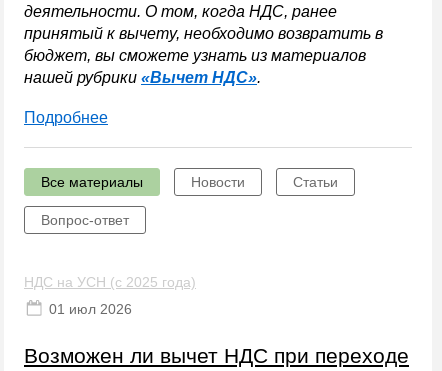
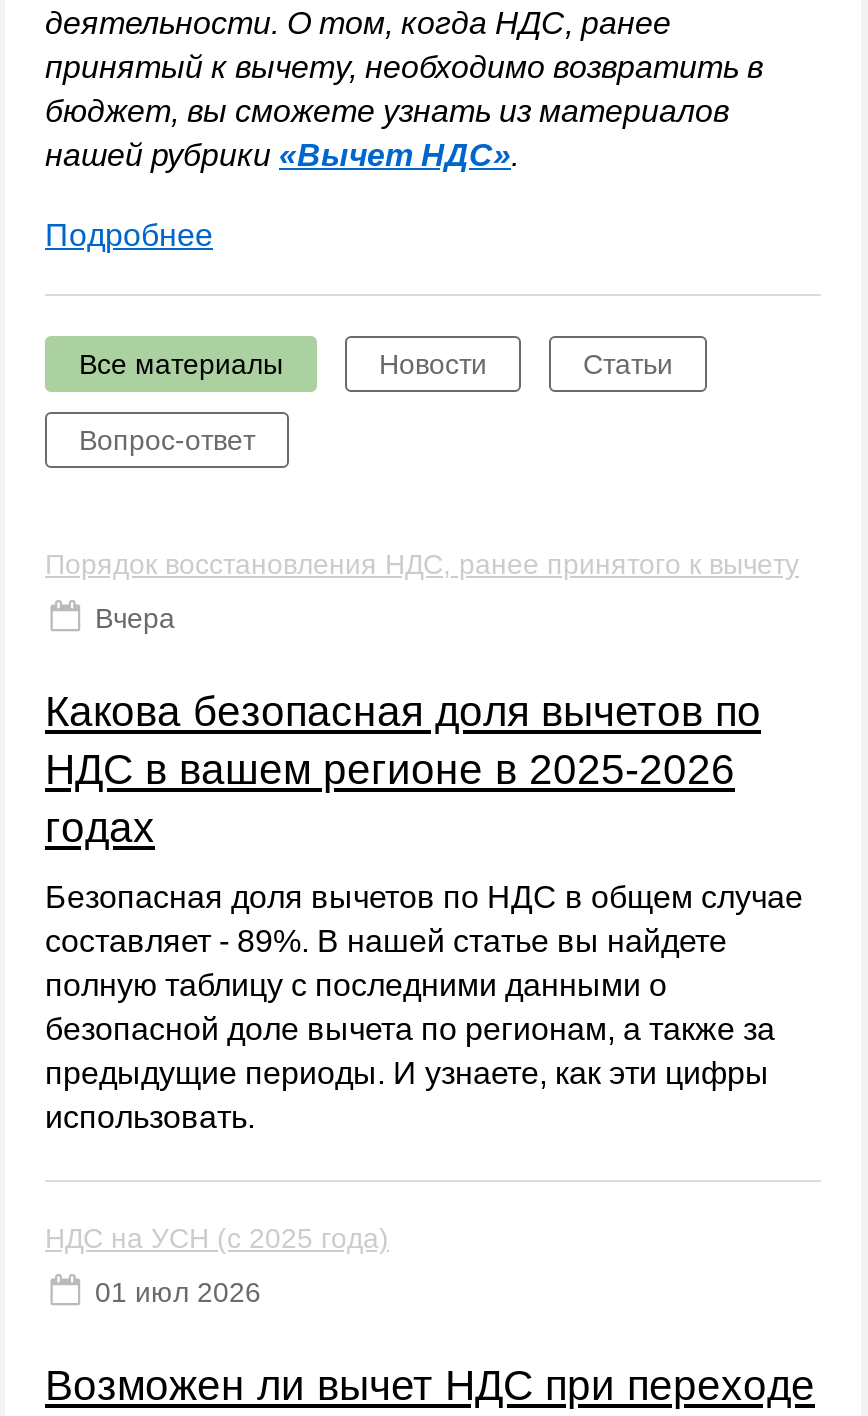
none -> [45,548,803,1134] Порядок восстановления НДС, ранее принятого к вычету | Вчера | Какова безопасная доля вычетов по | НДС в вашем регионе в 2025-2026 | годах | Безопасная доля вычетов по НДС в общем случае | составляет - 89%. В нашей статье вы найдете | полную таблицу с последними данными о | безопасной доле вычета по регионам, а также за | предыдущие периоды. И узнаете, как эти цифры | использовать.

